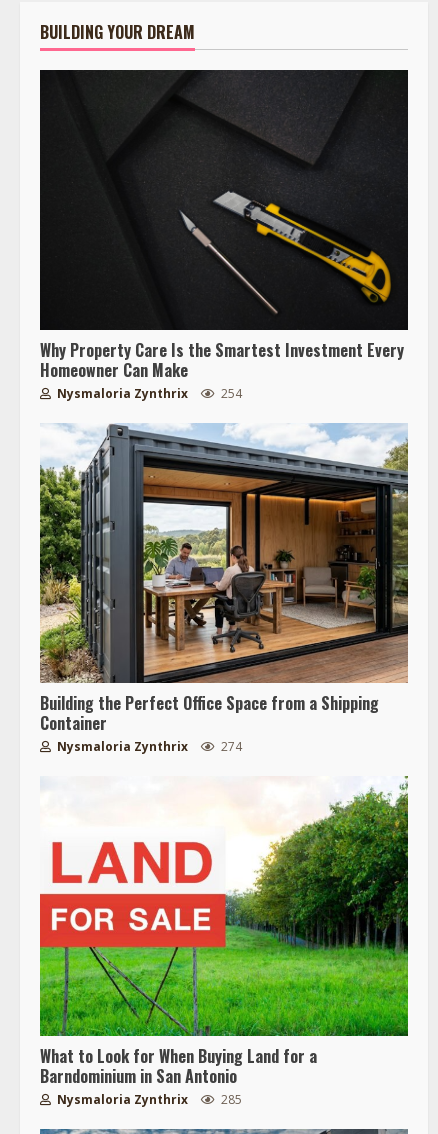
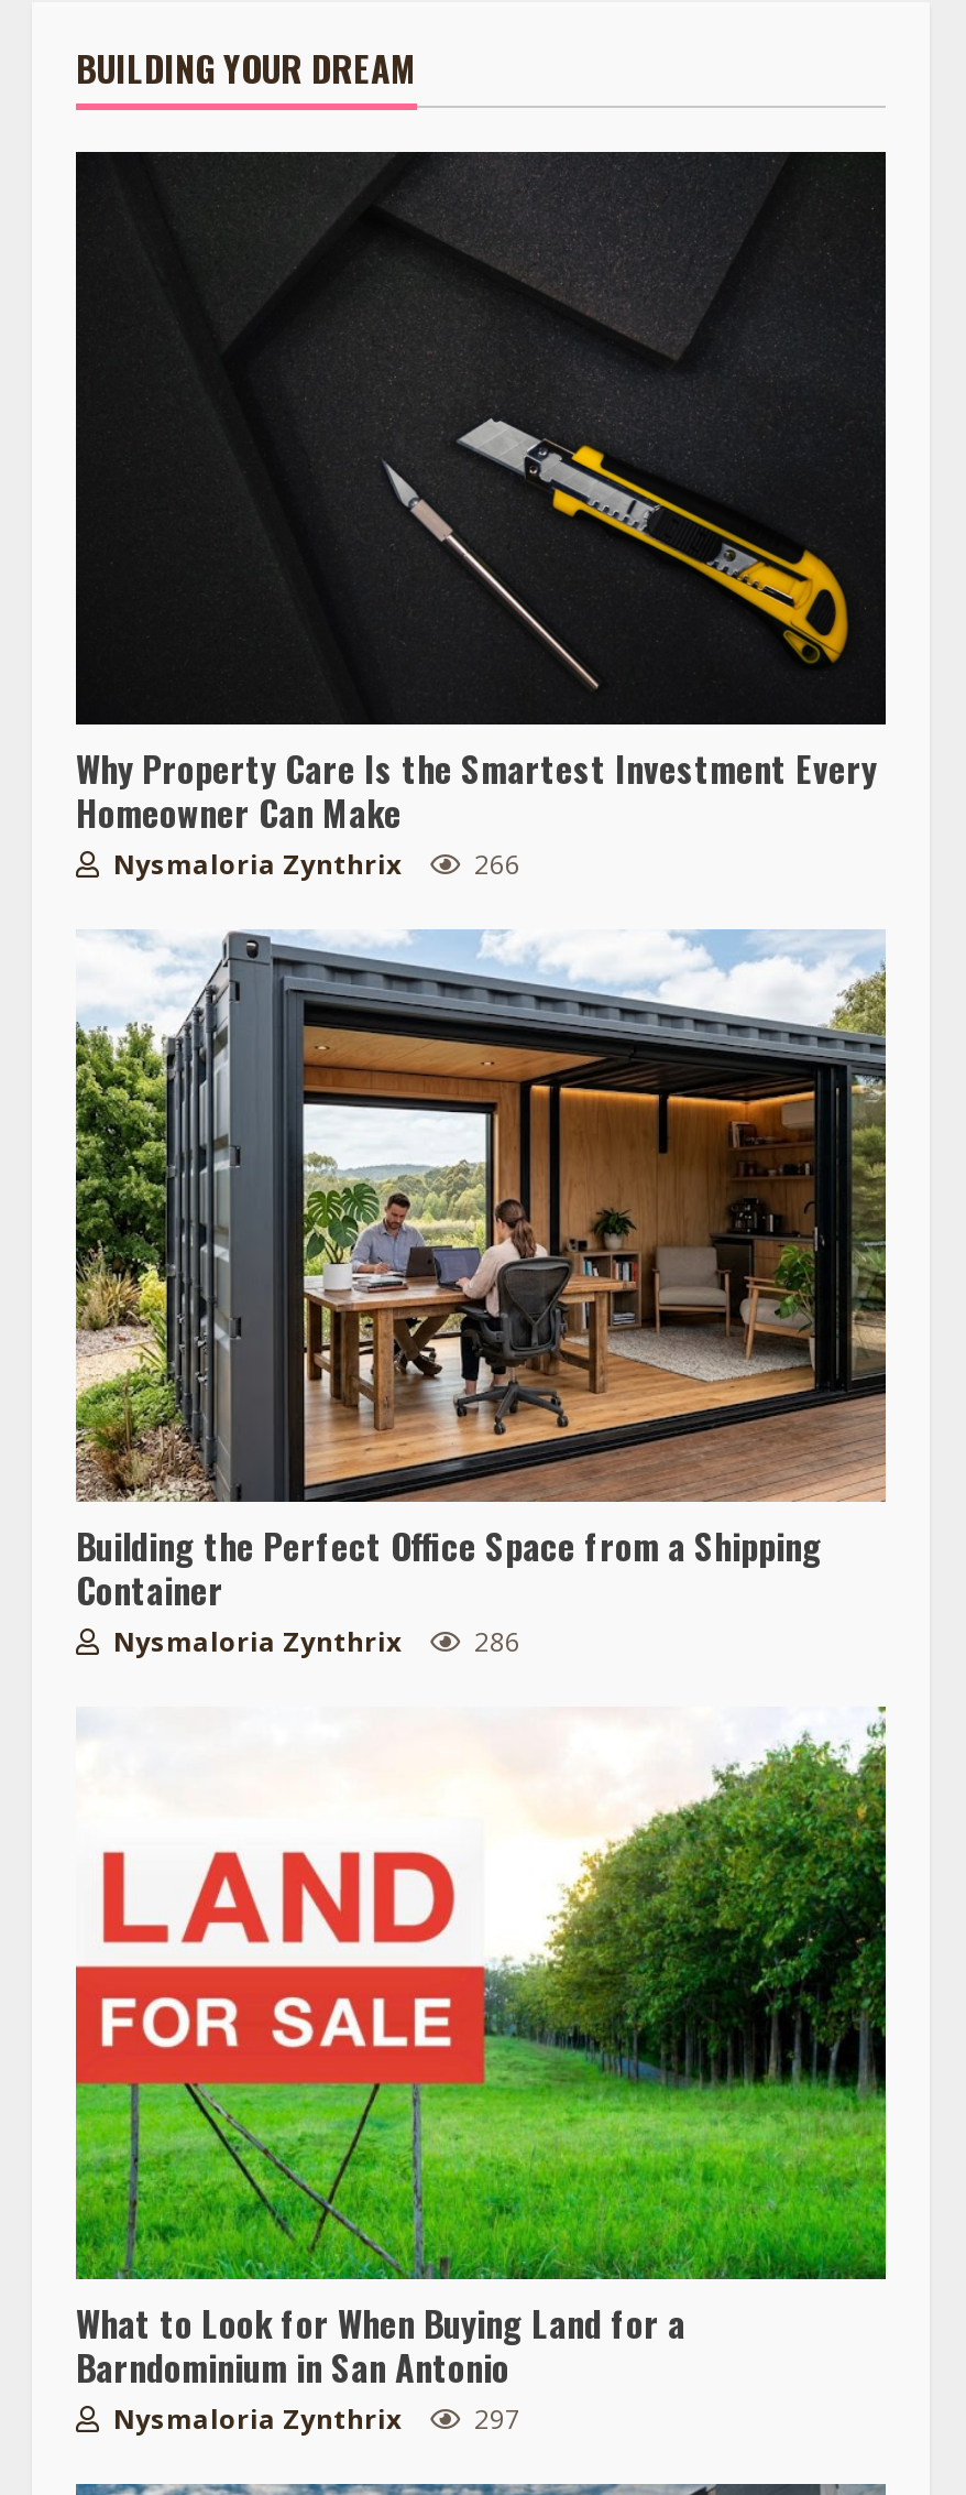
[54,385,242,402] Nysmaloria Zynthrix 254 -> [107,845,520,882] Nysmaloria Zynthrix 266
[54,738,242,755] Nysmaloria Zynthrix 274 -> [107,1622,520,1660] Nysmaloria Zynthrix 286
[54,1091,242,1108] Nysmaloria Zynthrix 285 -> [107,2400,520,2437] Nysmaloria Zynthrix 297

